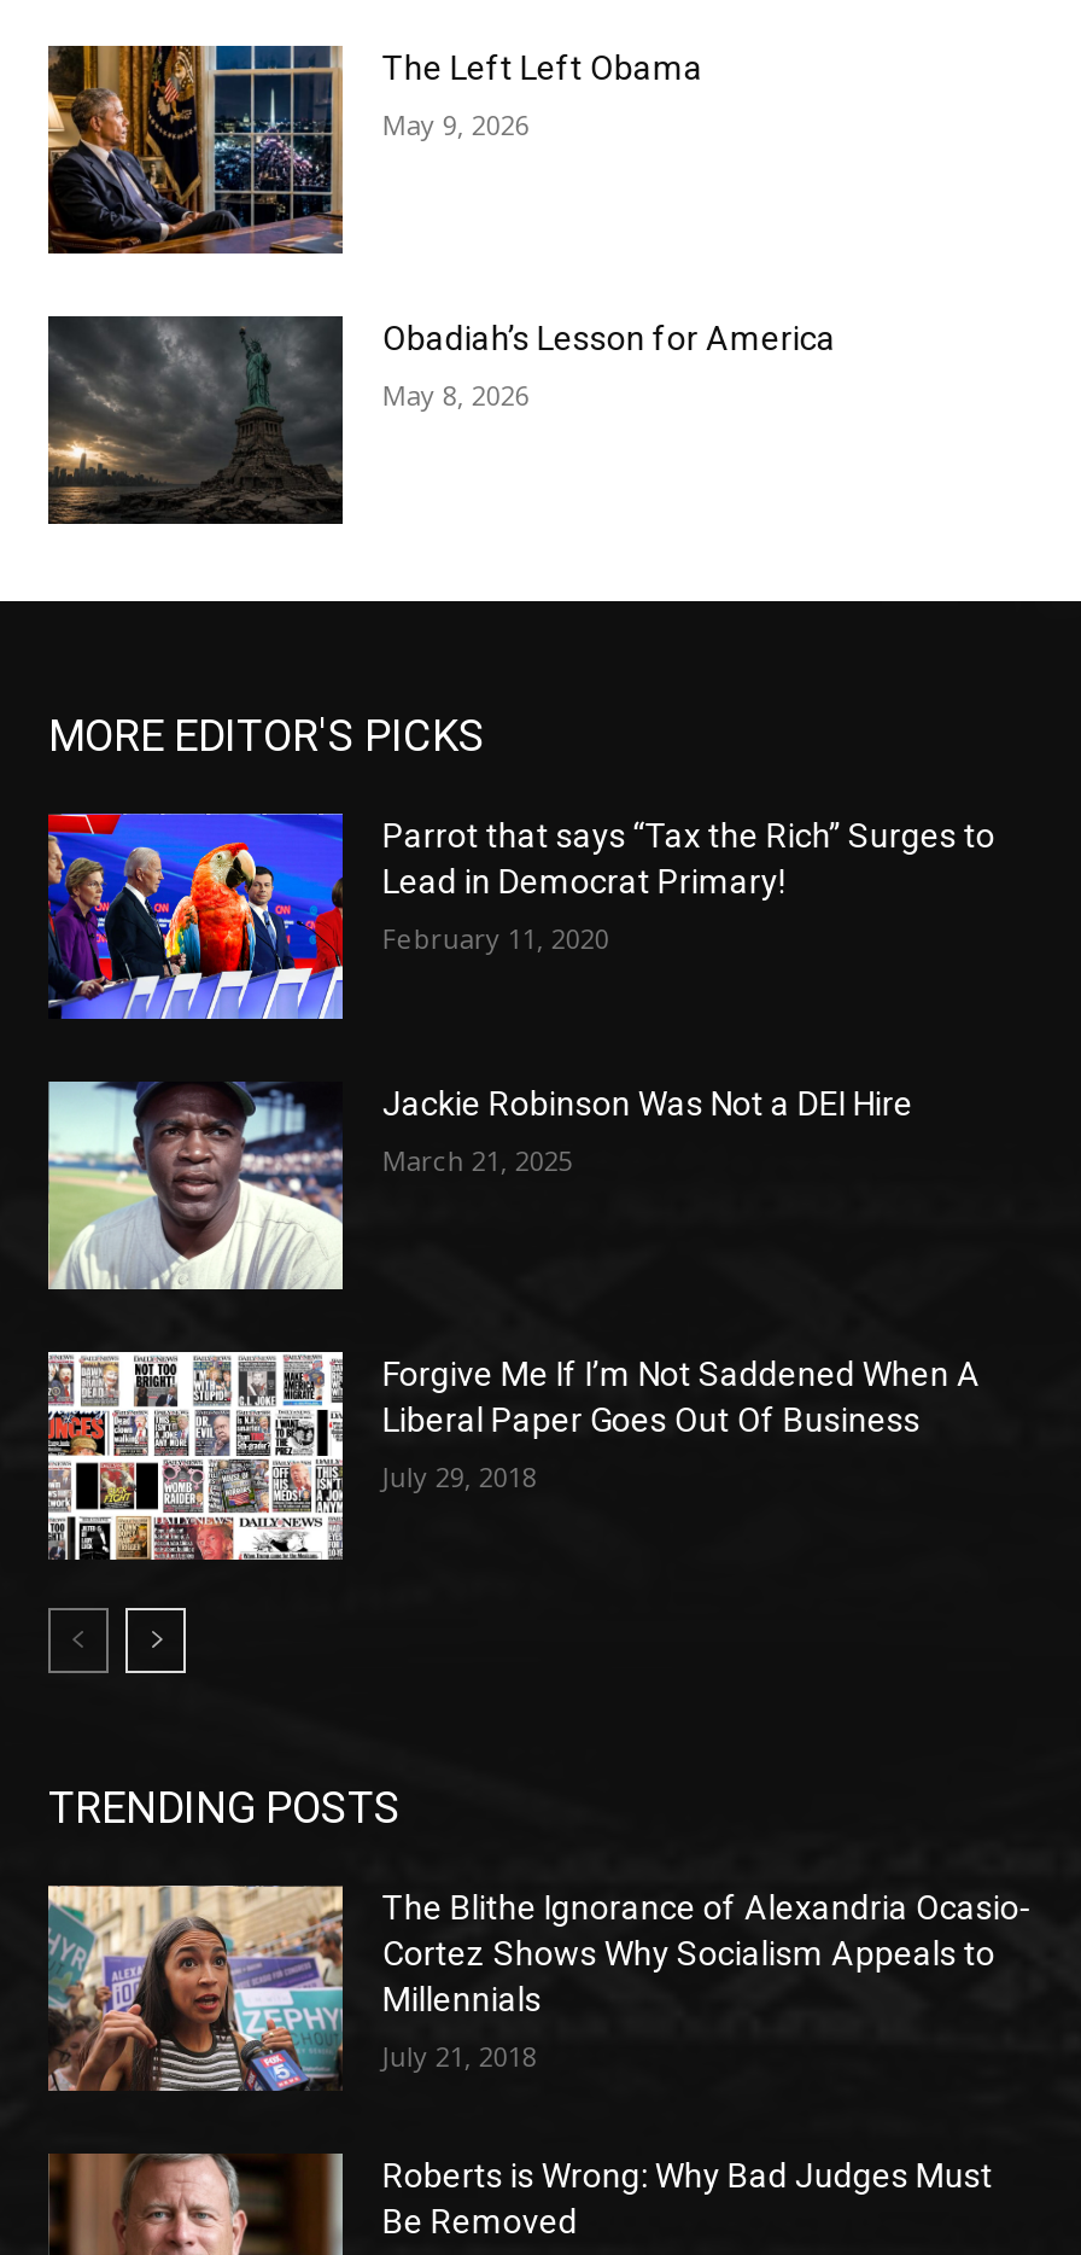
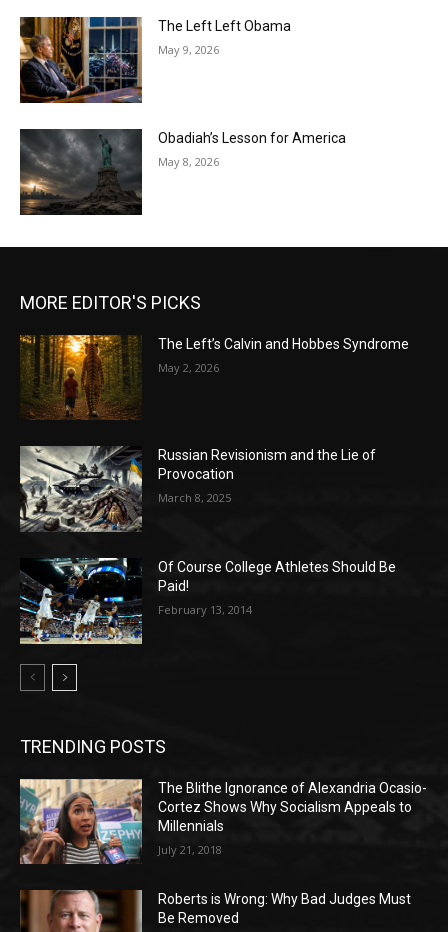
[46,811,995,1021] [image] | Parrot that says “Tax the Rich” Surges to | Lead in Democrat Primary! -> [20,334,409,420] [image] | The Left’s Calvin and Hobbes Syndrome
[382,919,609,955] February 11, 2020 -> [158,360,219,375] May 2, 2026
[46,1082,913,1292] [image] | Jackie Robinson Was Not a DEI Hire -> [20,445,376,532] [image] | Russian Revisionism and the Lie of | Provocation
[382,1143,573,1179] March 21, 2025 -> [158,490,231,505] March 8, 2025
[46,1350,981,1562] [image] | Forgive Me If I’m Not Saddened When A | Liberal Paper Goes Out Of Business -> [20,558,396,645] [image] | Of Course College Athletes Should Be | Paid!
[382,1458,537,1494] July 29, 2018 -> [158,602,252,617] February 13, 2014

